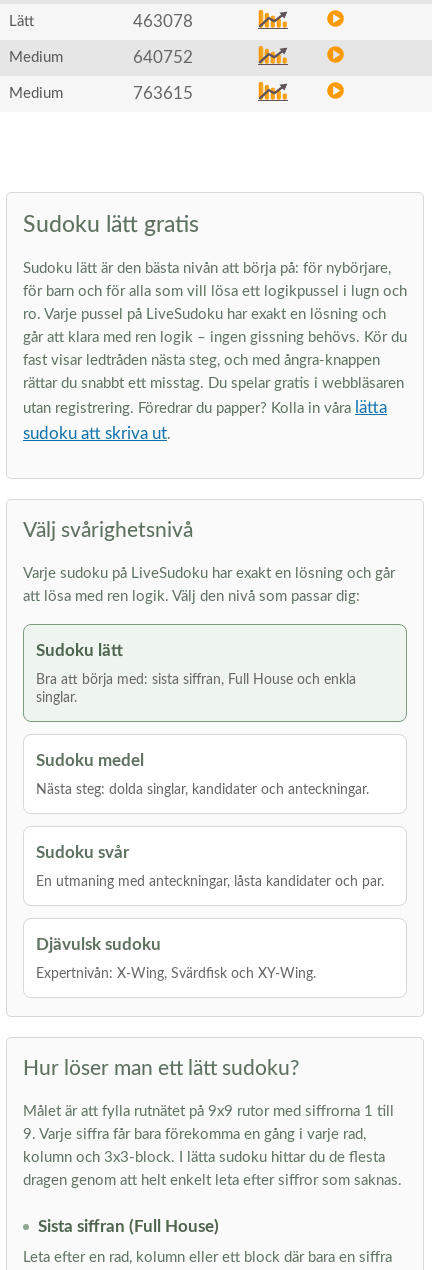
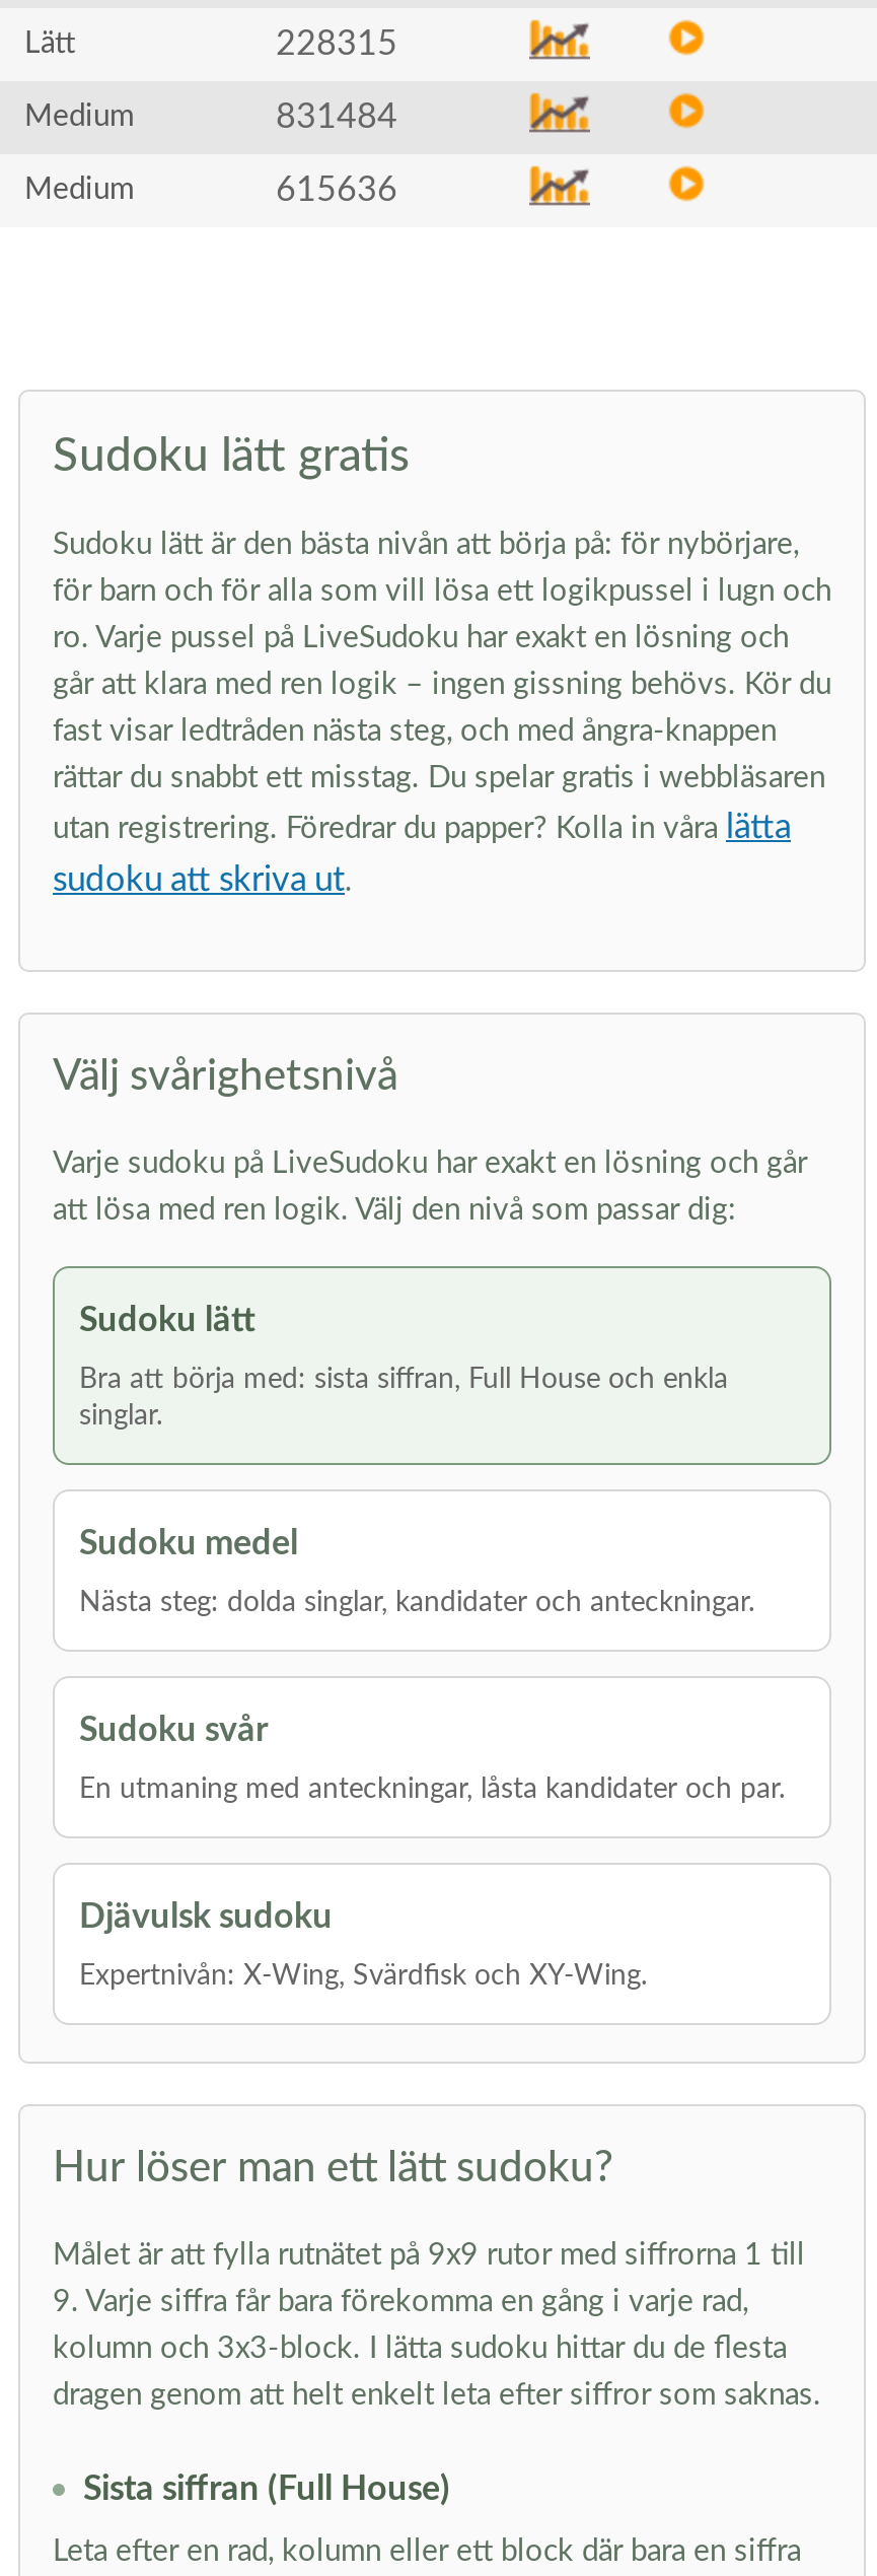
[133,13,193,30] 463078 -> [276,26,397,61] 228315
[133,49,193,66] 640752 -> [276,99,397,134] 831484
[133,85,193,102] 763615 -> [276,172,397,207] 615636

